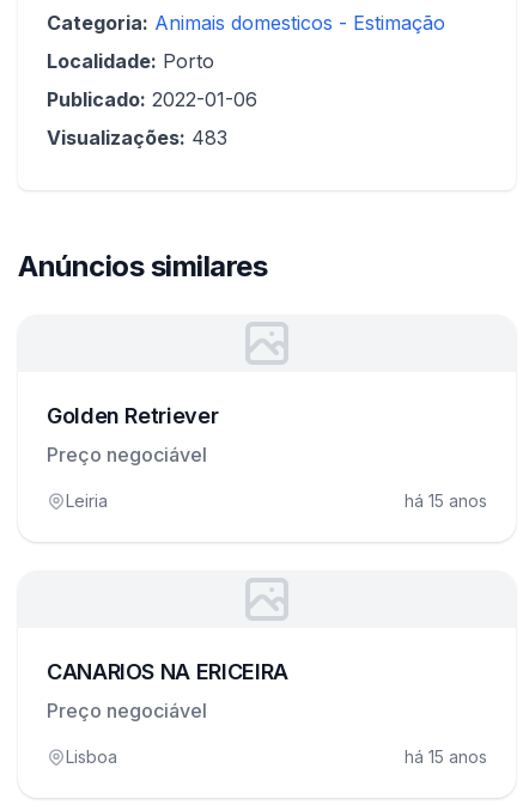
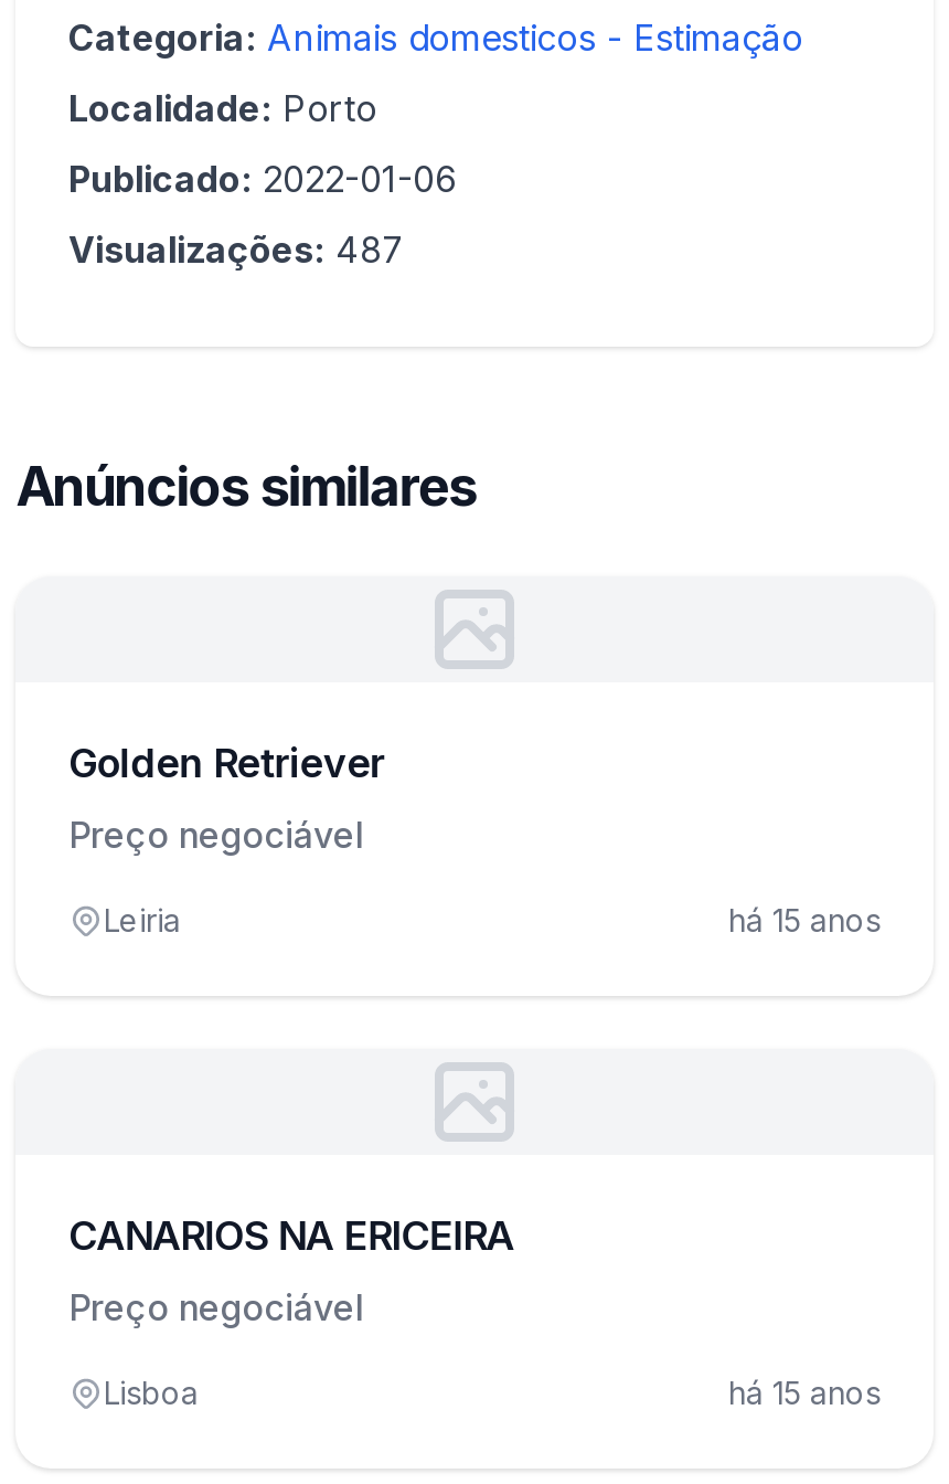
[47,126,227,150] Visualizações: 483 -> [68,228,404,272] Visualizações: 487

